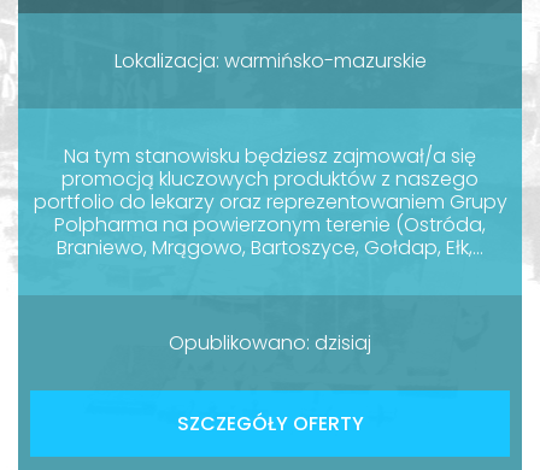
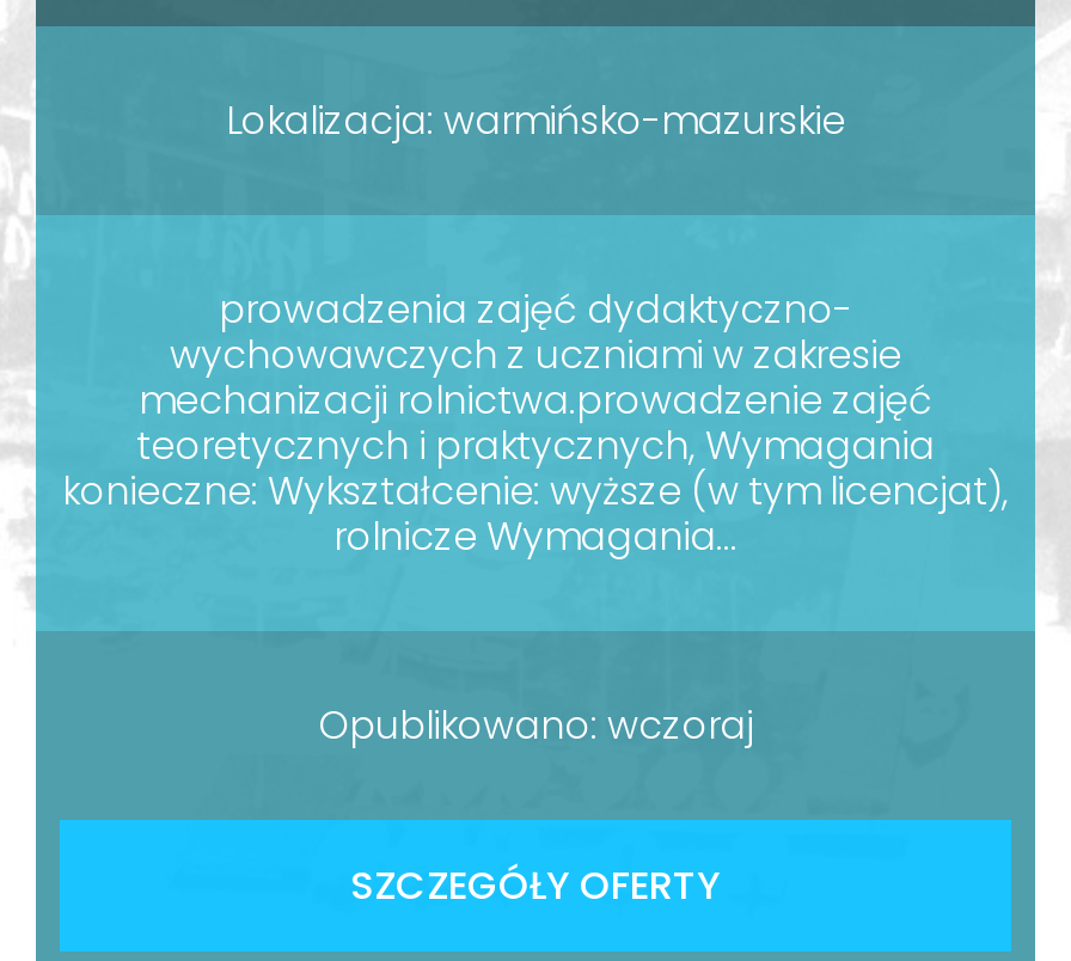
[33,142,507,261] Na tym stanowisku będziesz zajmował/a się | promocją kluczowych produktów z naszego | portfolio do lekarzy oraz reprezentowaniem Grupy | Polpharma na powierzonym terenie (Ostróda, | Braniewo, Mrągowo, Bartoszyce, Gołdap, Ełk,... -> [62,281,1009,563] prowadzenia zajęć dydaktyczno- | wychowawczych z uczniami w zakresie | mechanizacji rolnictwa.prowadzenie zajęć | teoretycznych i praktycznych, Wymagania | konieczne: Wykształcenie: wyższe (w tym licencjat), | rolnicze Wymagania...
[169,329,371,356] Opublikowano: dzisiaj -> [318,697,753,752] Opublikowano: wczoraj

